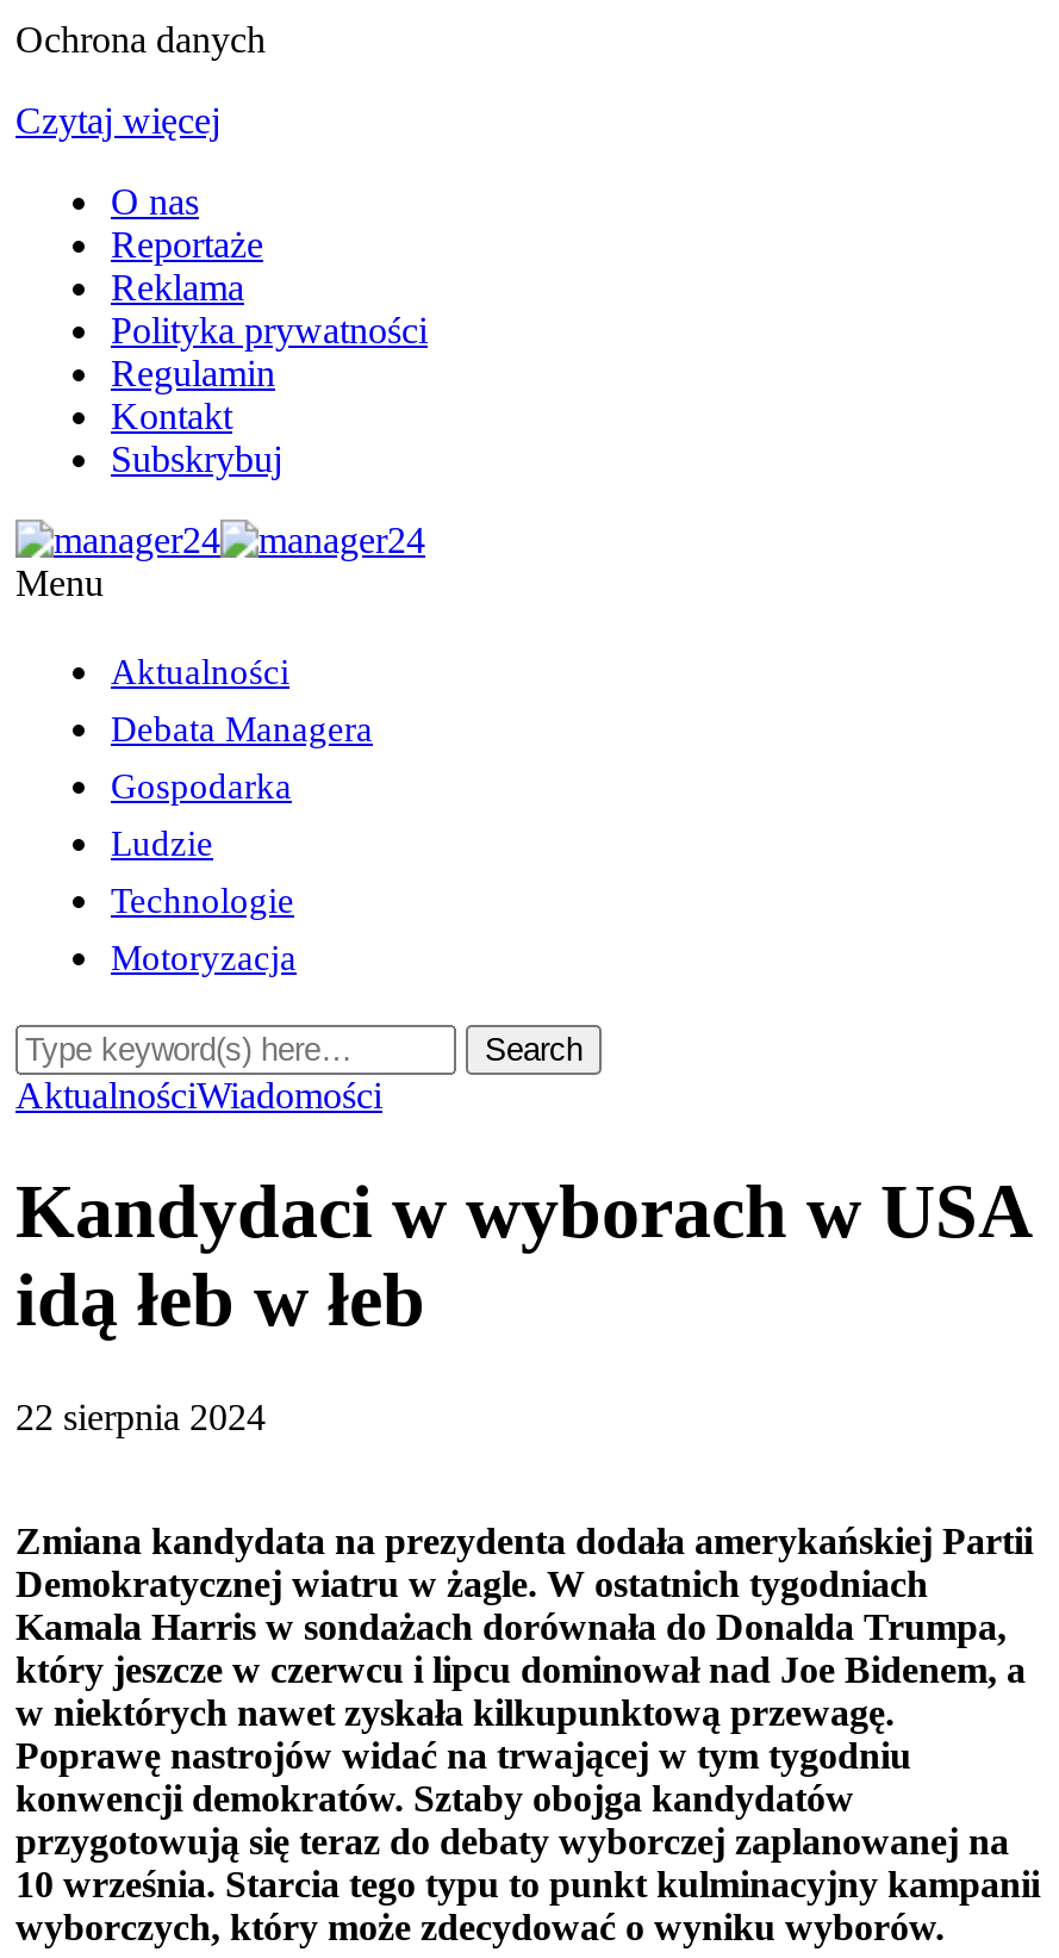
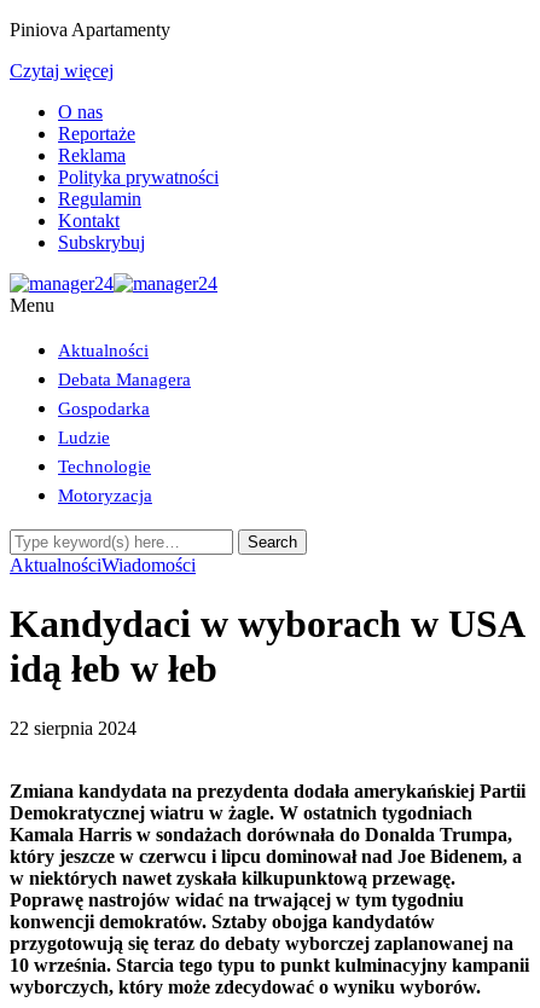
[15,19,266,60] Ochrona danych -> [10,19,170,40] Piniova Apartamenty

